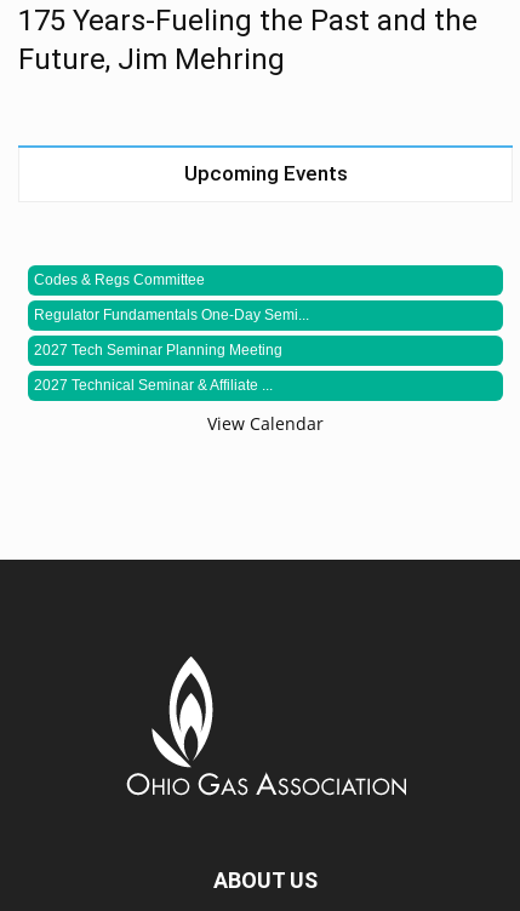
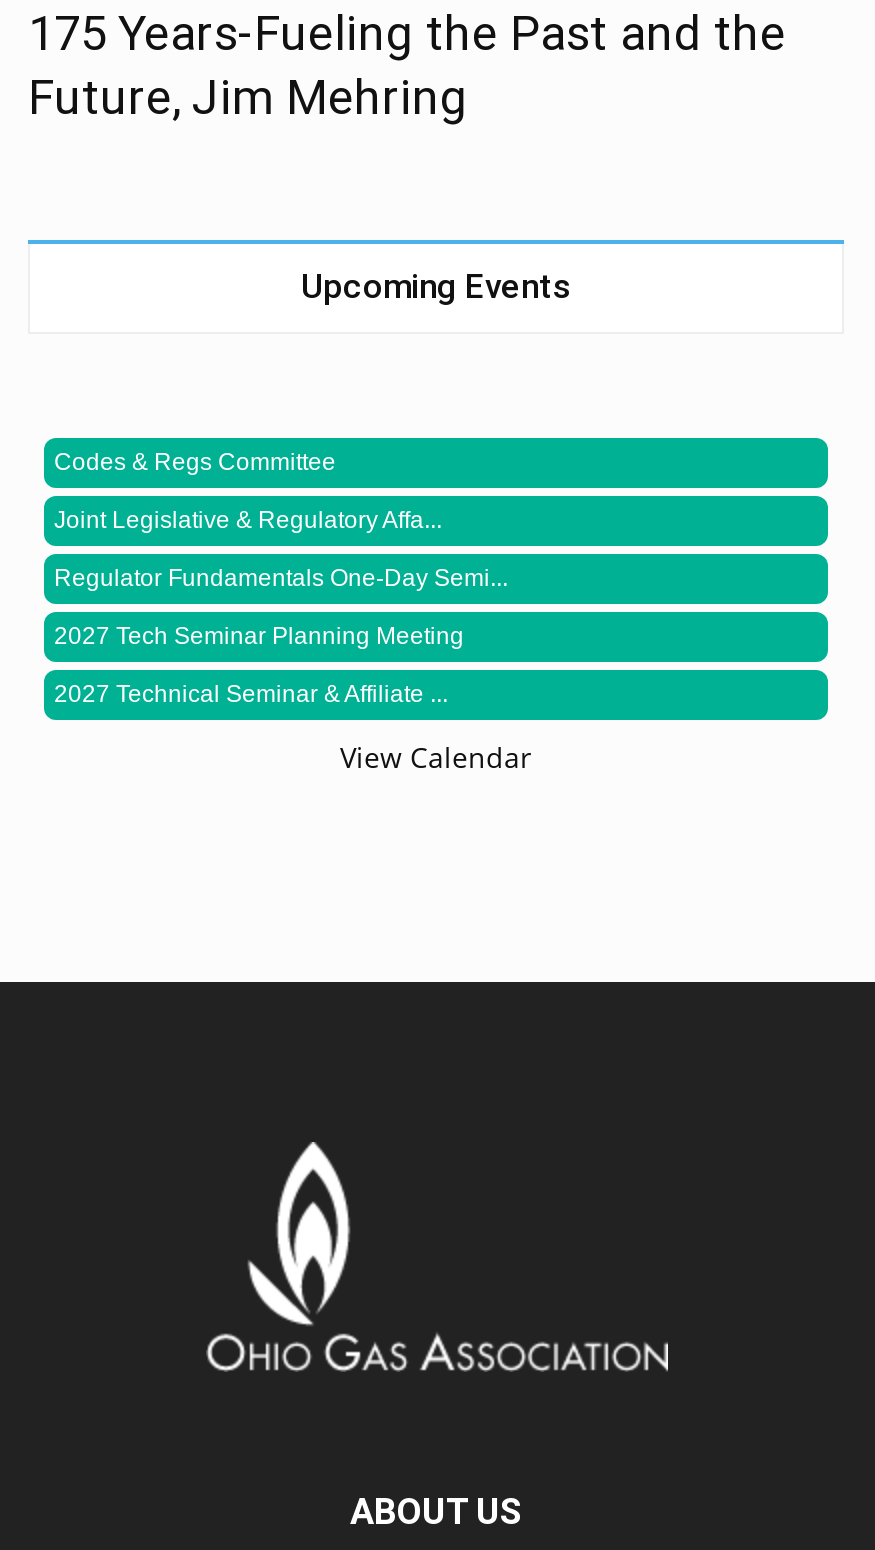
none -> [54,506,442,534] Joint Legislative & Regulatory Affa...

